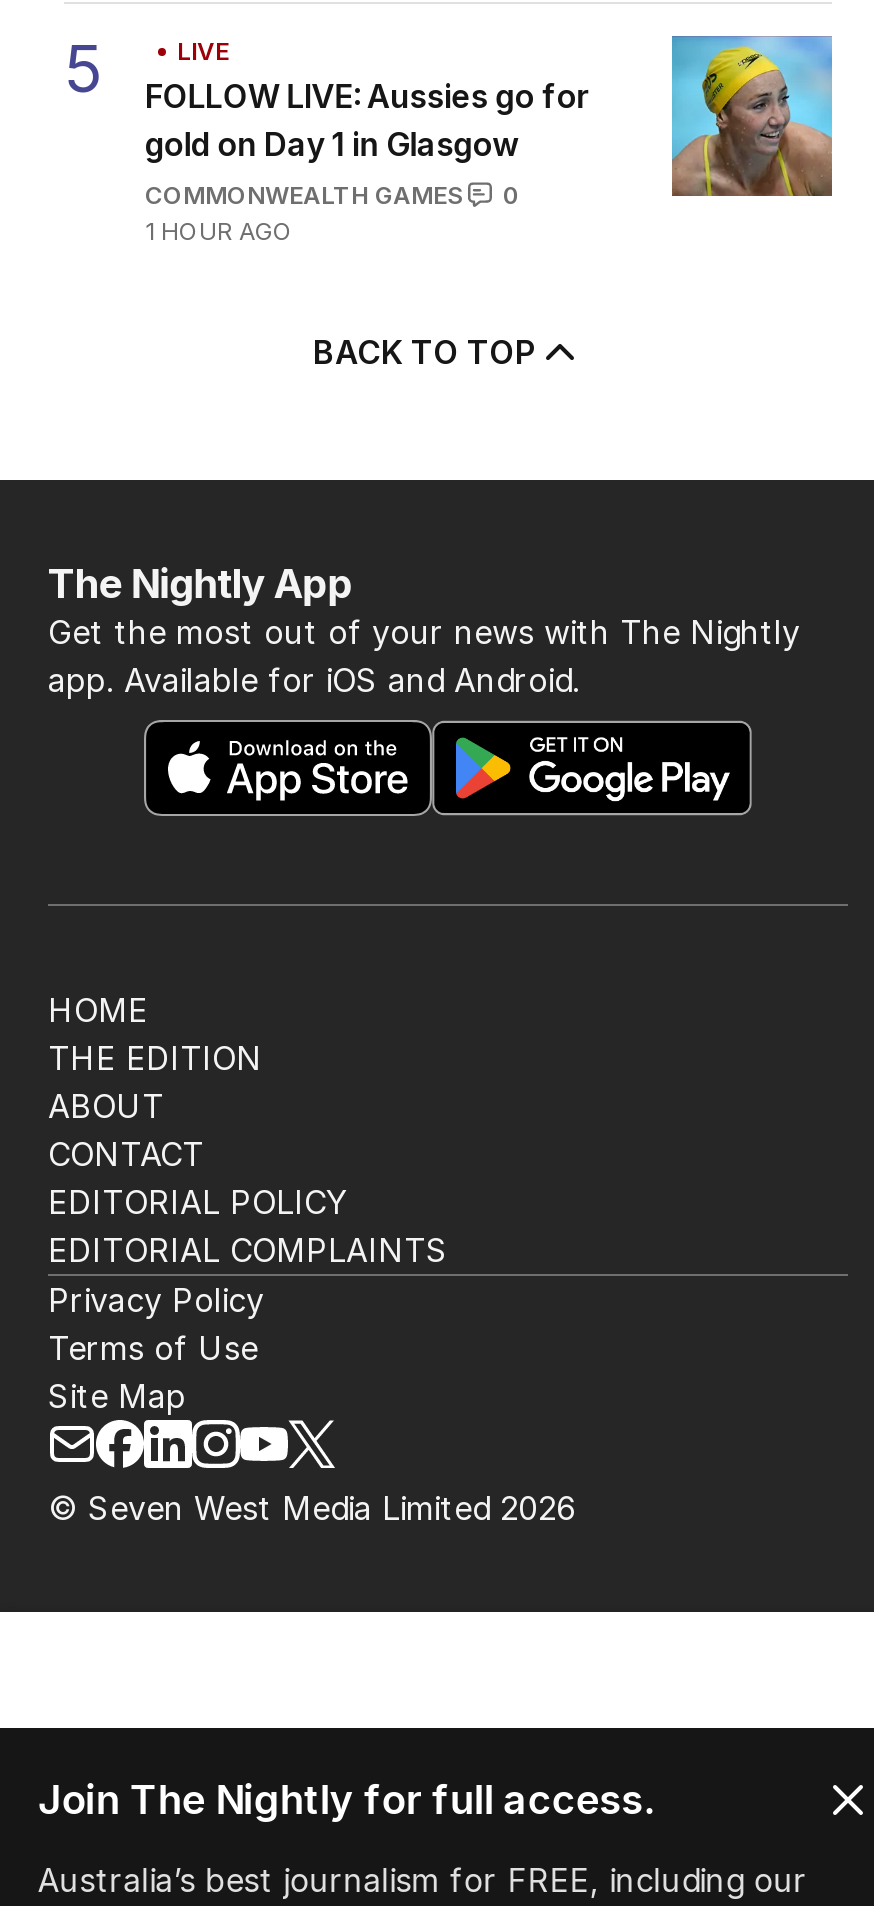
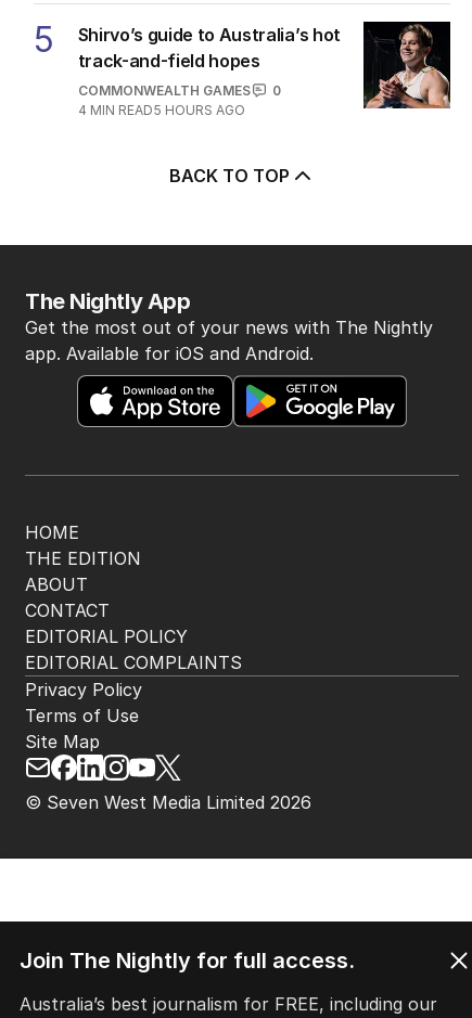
[145,36,590,163] LIVE | FOLLOW LIVE: Aussies go for | gold on Day 1 in Glasgow -> [78,23,341,71] Shirvo’s guide to Australia’s hot | track-and-field hopes
[670,34,834,228] [image] -> [362,21,451,109] [image]
[145,215,293,245] 1 HOUR AGO -> [78,101,245,118] 4 MIN READ5 HOURS AGO

